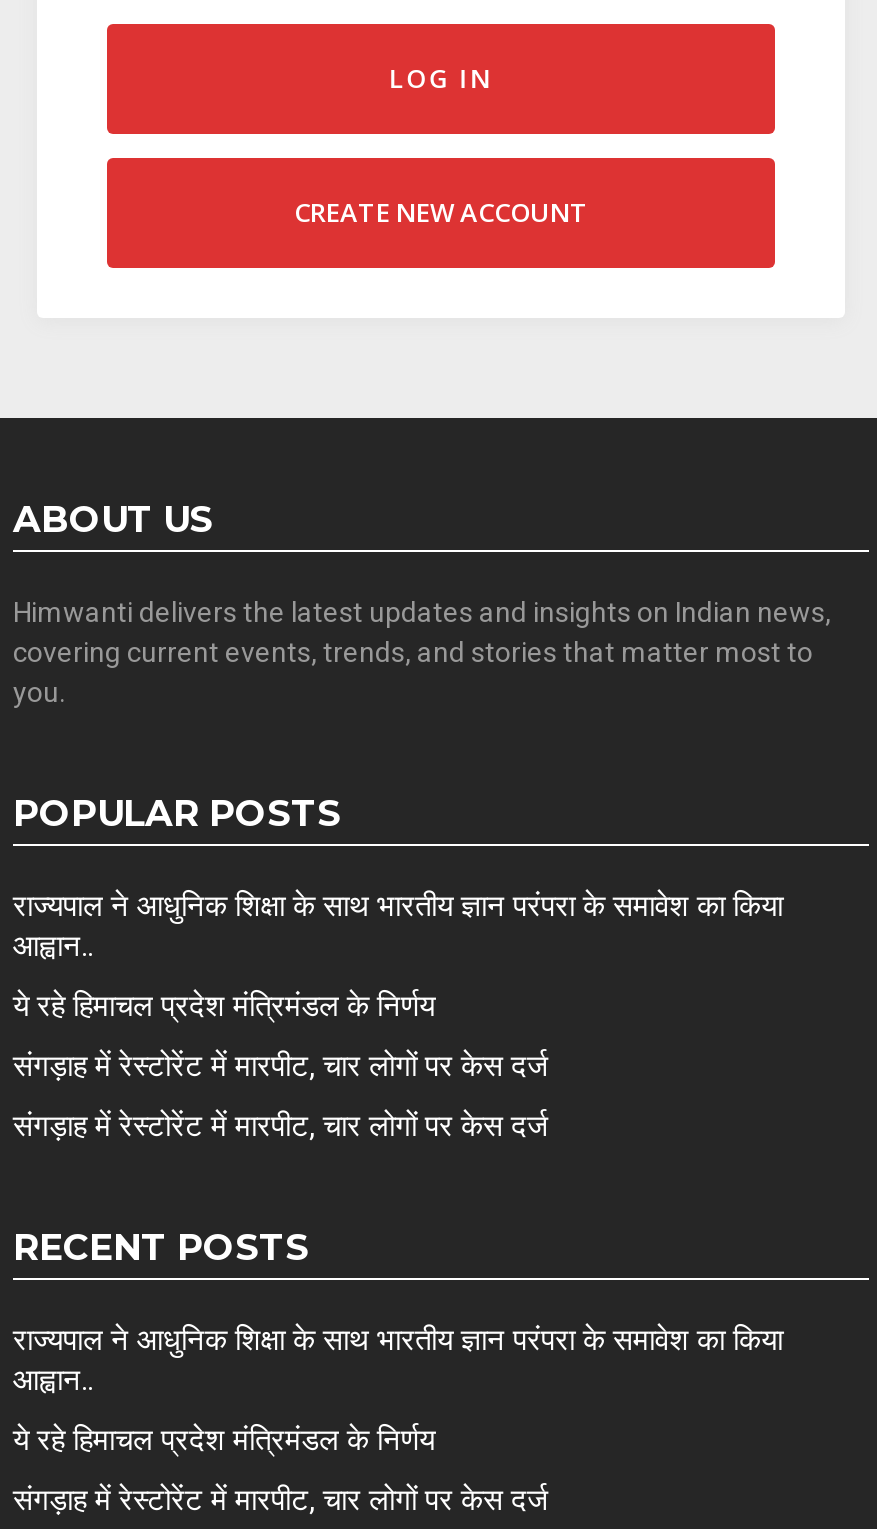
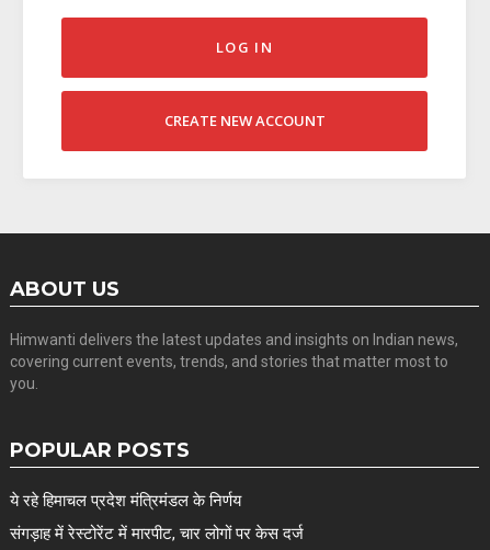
[13,888,783,1398] राज्यपाल ने आधुनिक शिक्षा के साथ भारतीय ज्ञान परंपरा के समावेश का किया | आह्वान.. | ये रहे हिमाचल प्रदेश मंत्रिमंडल के निर्णय | संगड़ाह में रेस्टोरेंट में मारपीट, चार लोगों पर केस दर्ज | संगड़ाह में रेस्टोरेंट में मारपीट, चार लोगों पर केस दर्ज | RECENT POSTS | राज्यपाल ने आधुनिक शिक्षा के साथ भारतीय ज्ञान परंपरा के समावेश का किया | आह्वान.. -> none

